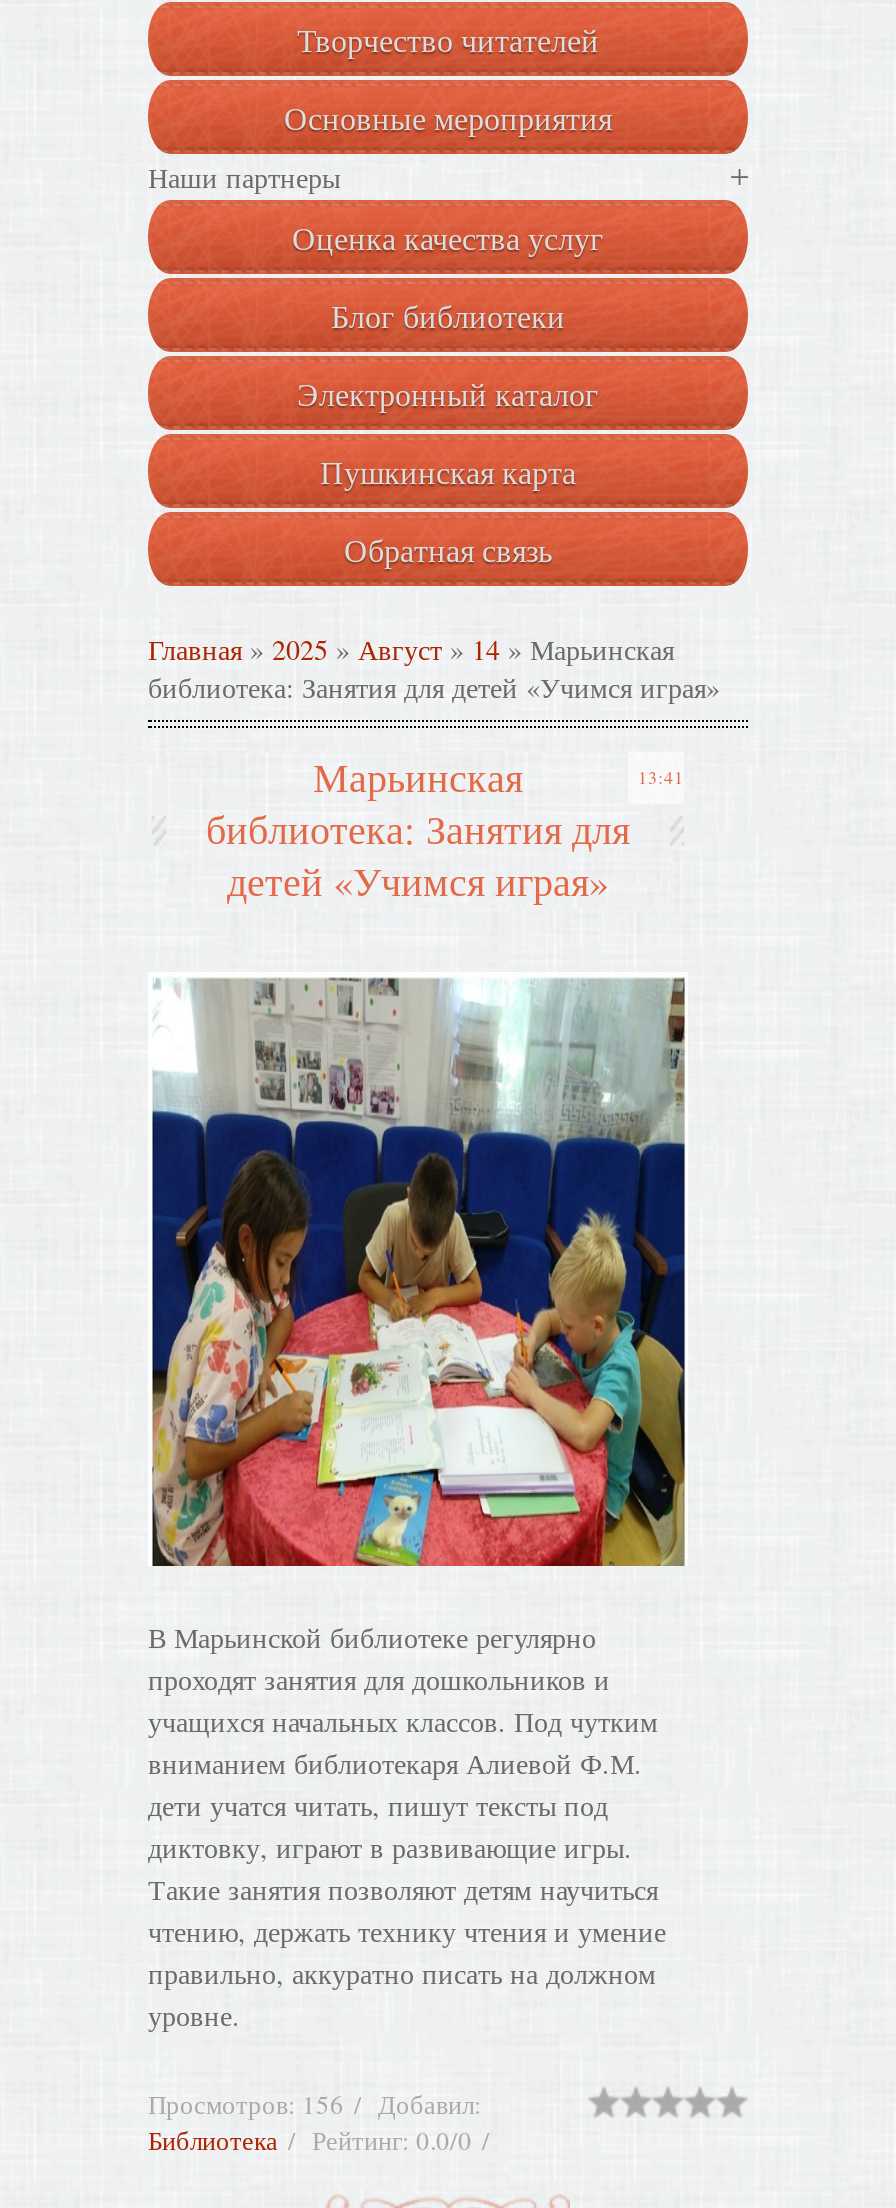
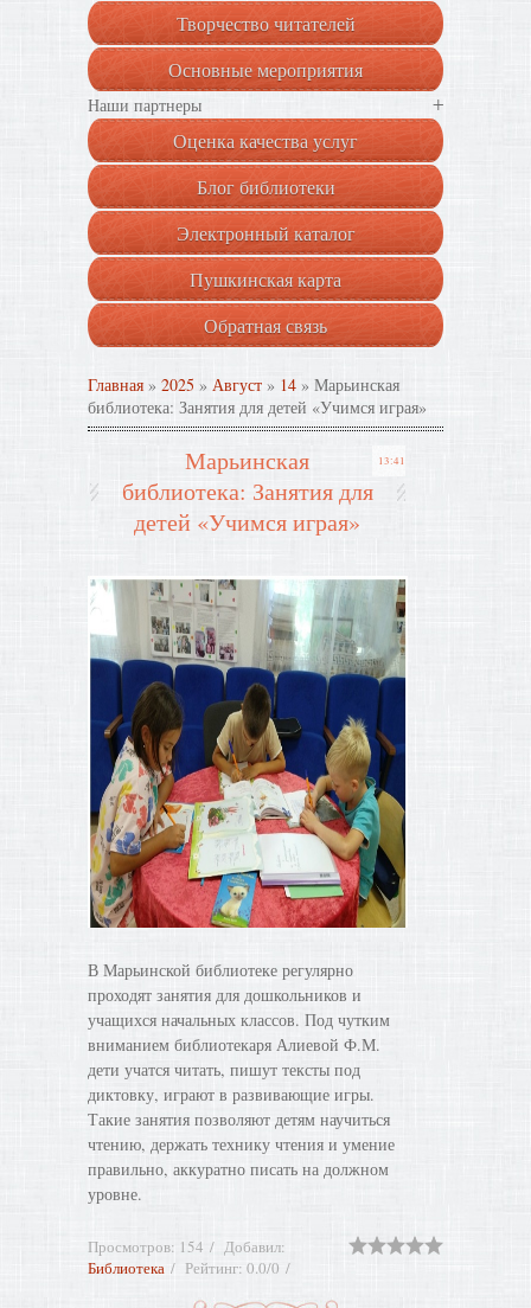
[148,2086,482,2122] Просмотров: 156 Добавил: -> [88,1236,286,1257] Просмотров: 154 Добавил:

